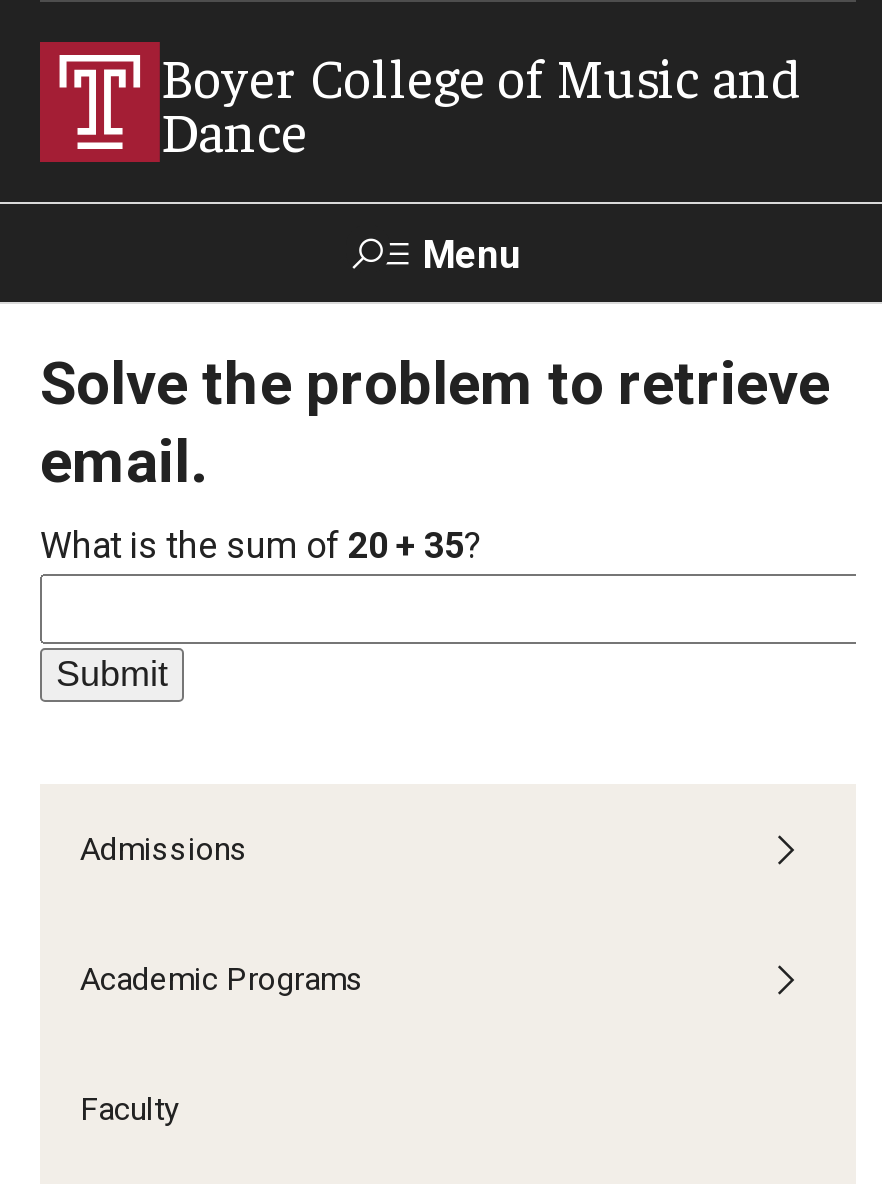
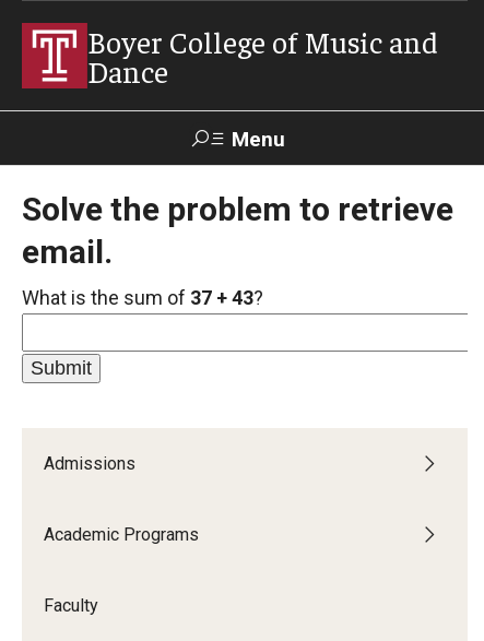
[40,523,482,565] What is the sum of 20 + 35? -> [22,286,263,308] What is the sum of 37 + 43?

